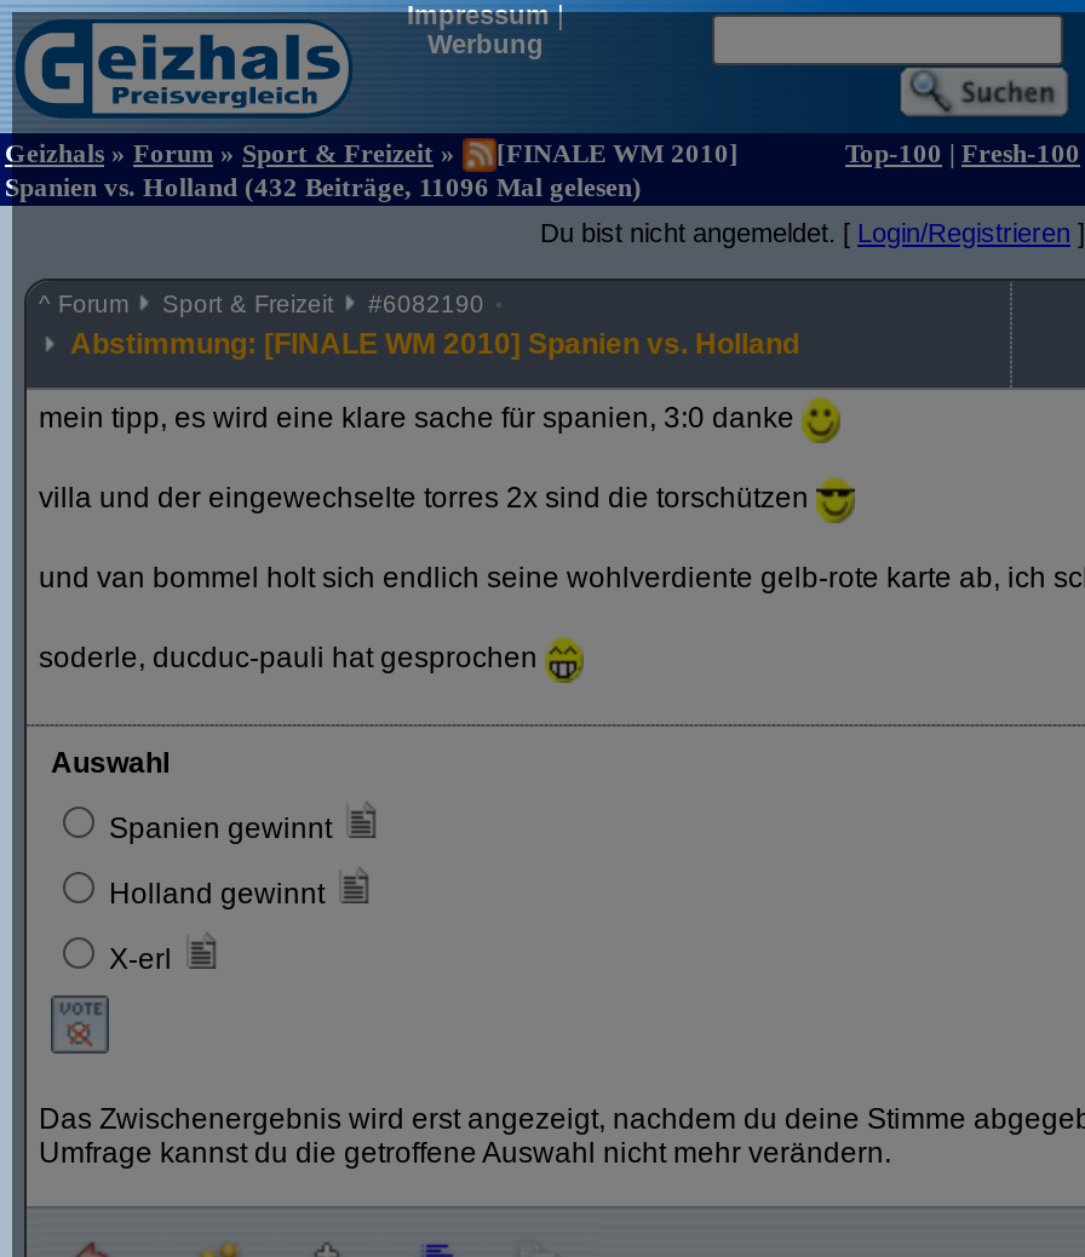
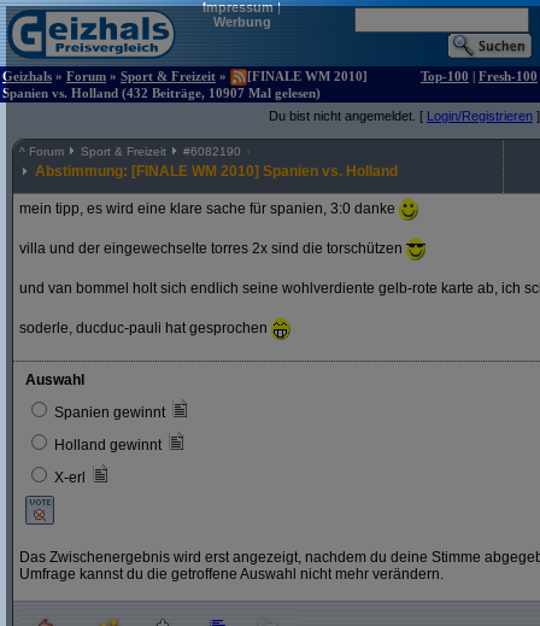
[5,173,642,202] Spanien vs. Holland (432 Beiträge, 11096 Mal gelesen) -> [2,86,321,101] Spanien vs. Holland (432 Beiträge, 10907 Mal gelesen)

